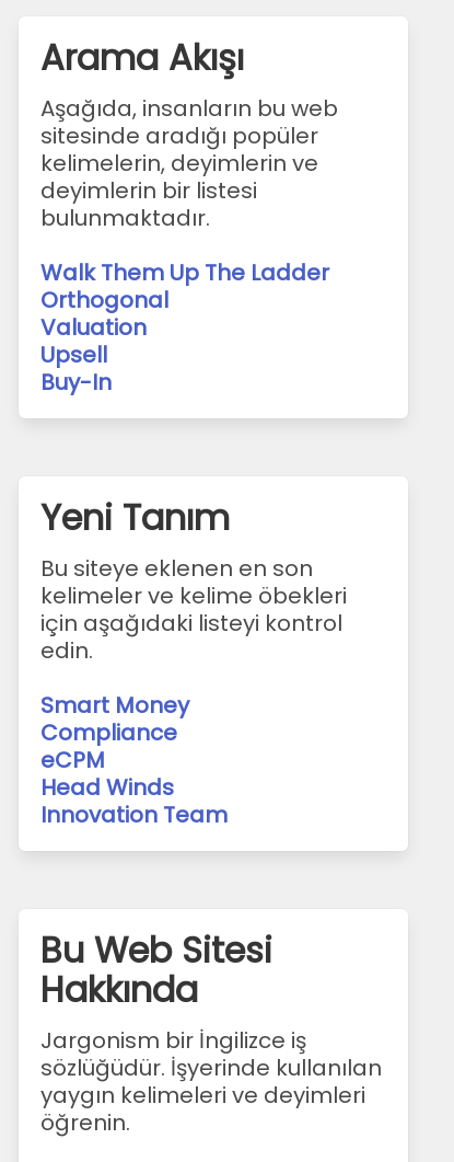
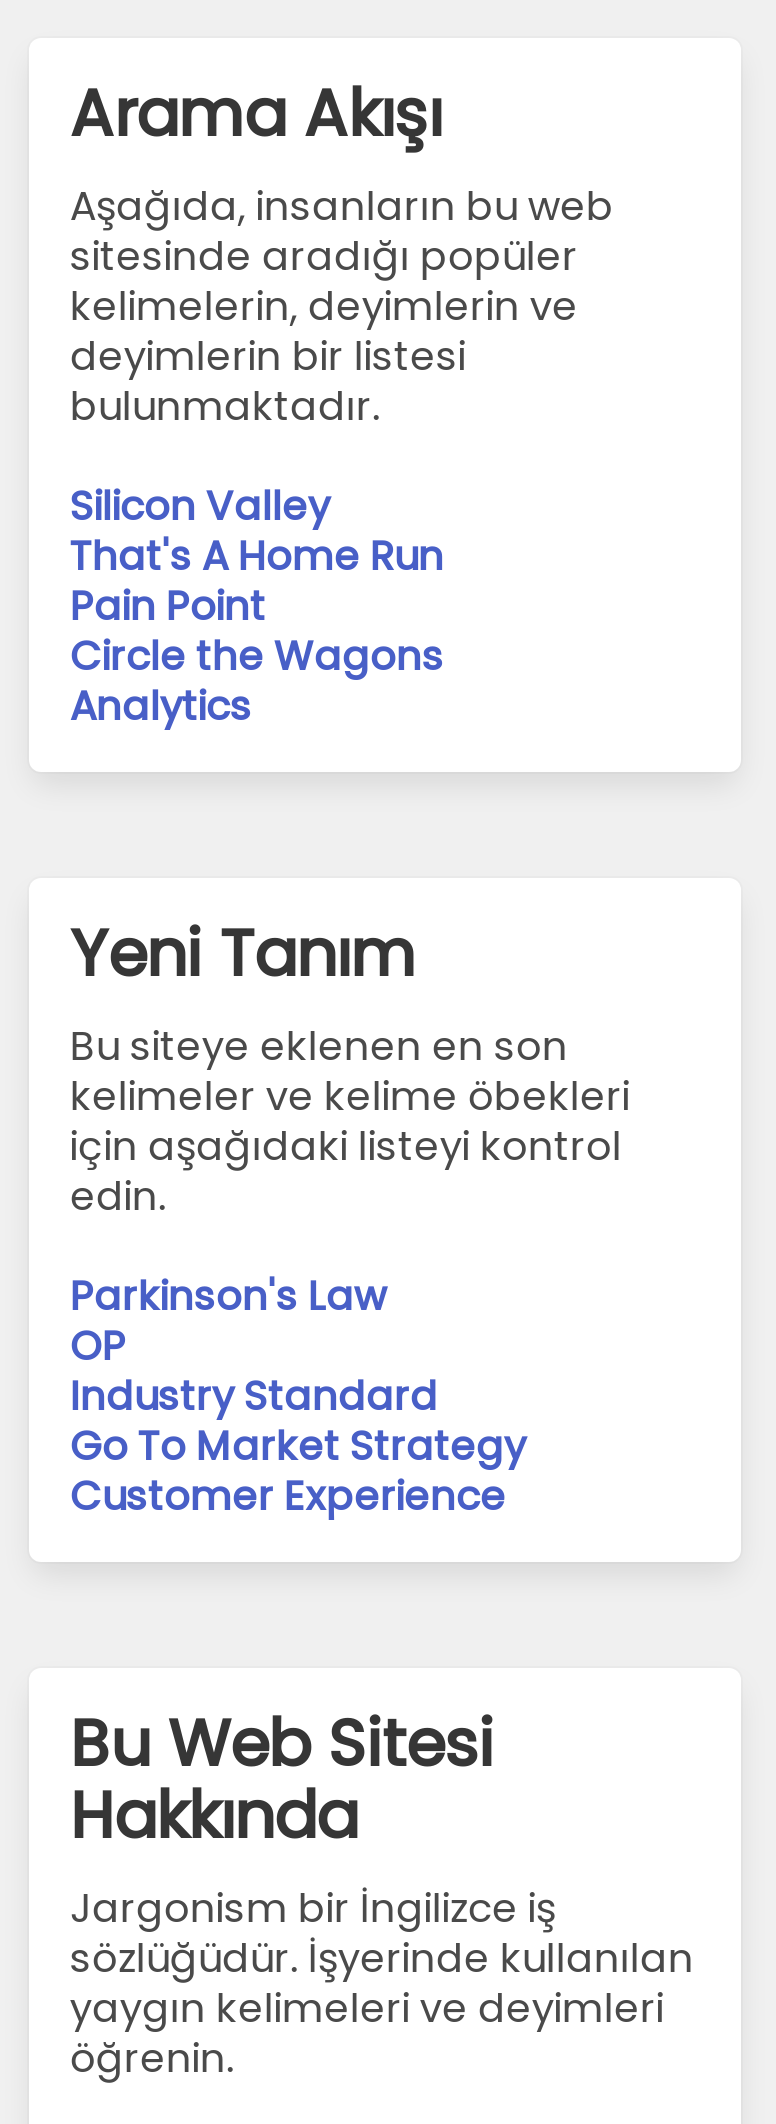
[41,257,330,397] Walk Them Up The Ladder | Orthogonal | Valuation | Upsell | Buy-In -> [70,477,444,733] Silicon Valley | That's A Home Run | Pain Point | Circle the Wagons | Analytics
[41,690,228,830] Smart Money | Compliance | eCPM | Head Winds | Innovation Team -> [70,1267,526,1523] Parkinson's Law | OP | Industry Standard | Go To Market Strategy | Customer Experience

